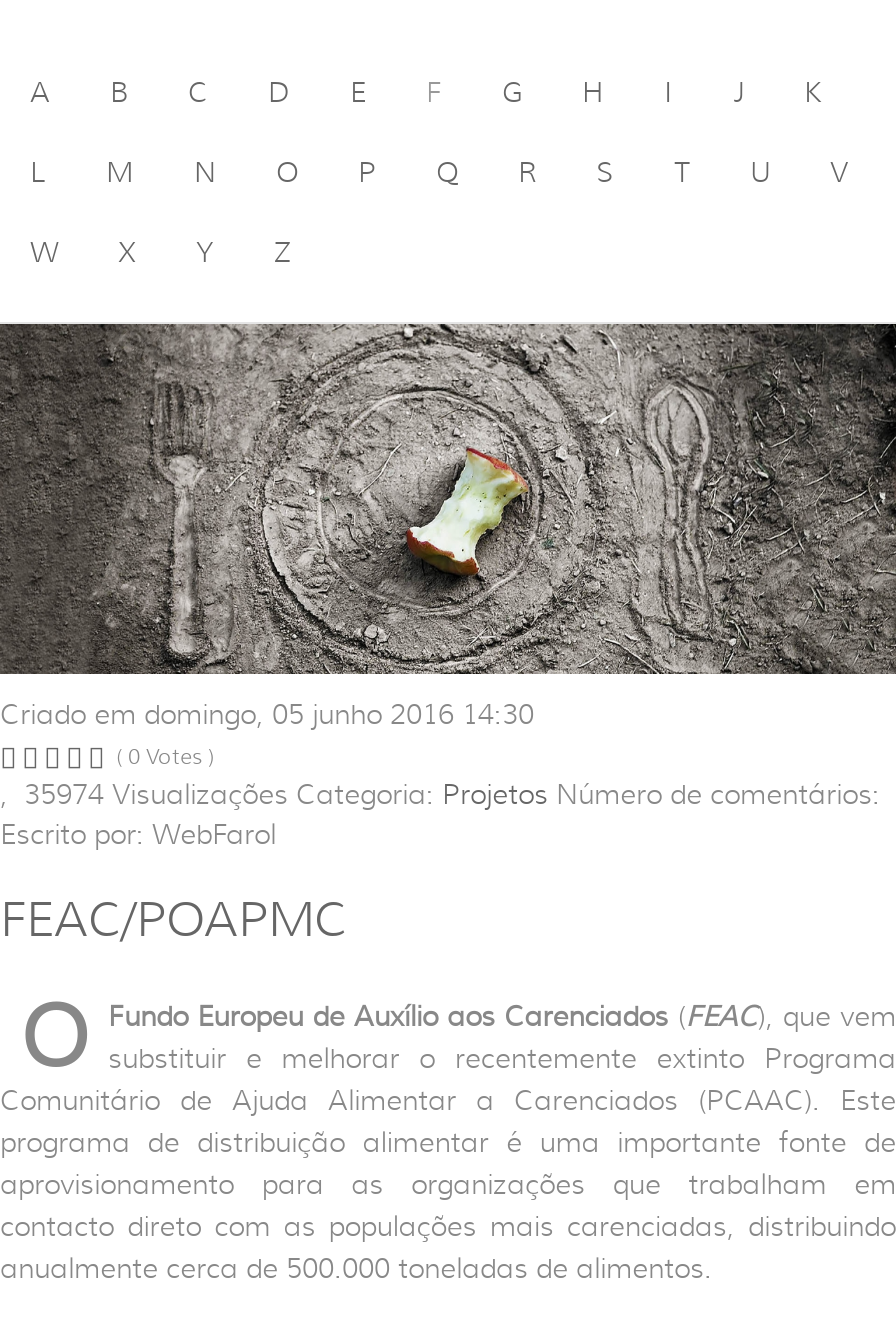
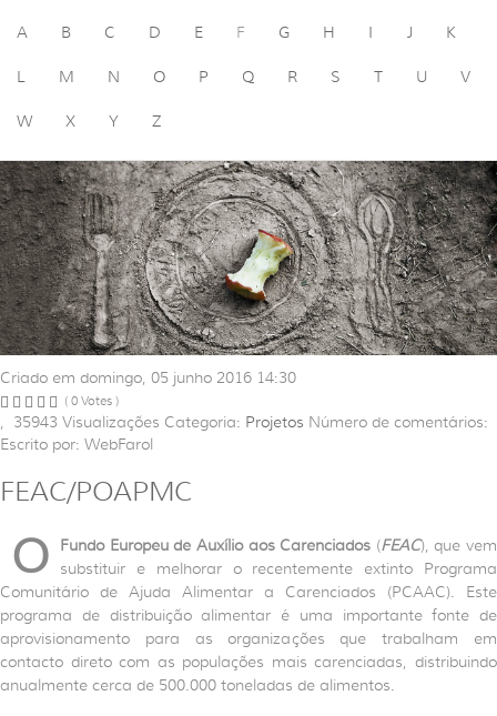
[0,776,880,812] , 35974 Visualizações Categoria: Projetos Número de comentários: -> [0,412,488,432] , 35943 Visualizações Categoria: Projetos Número de comentários:

